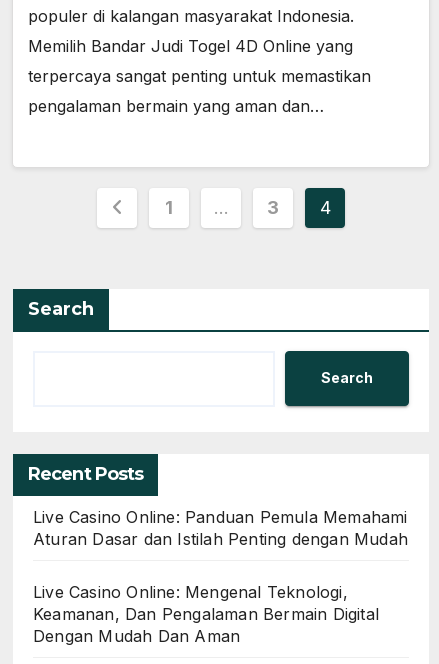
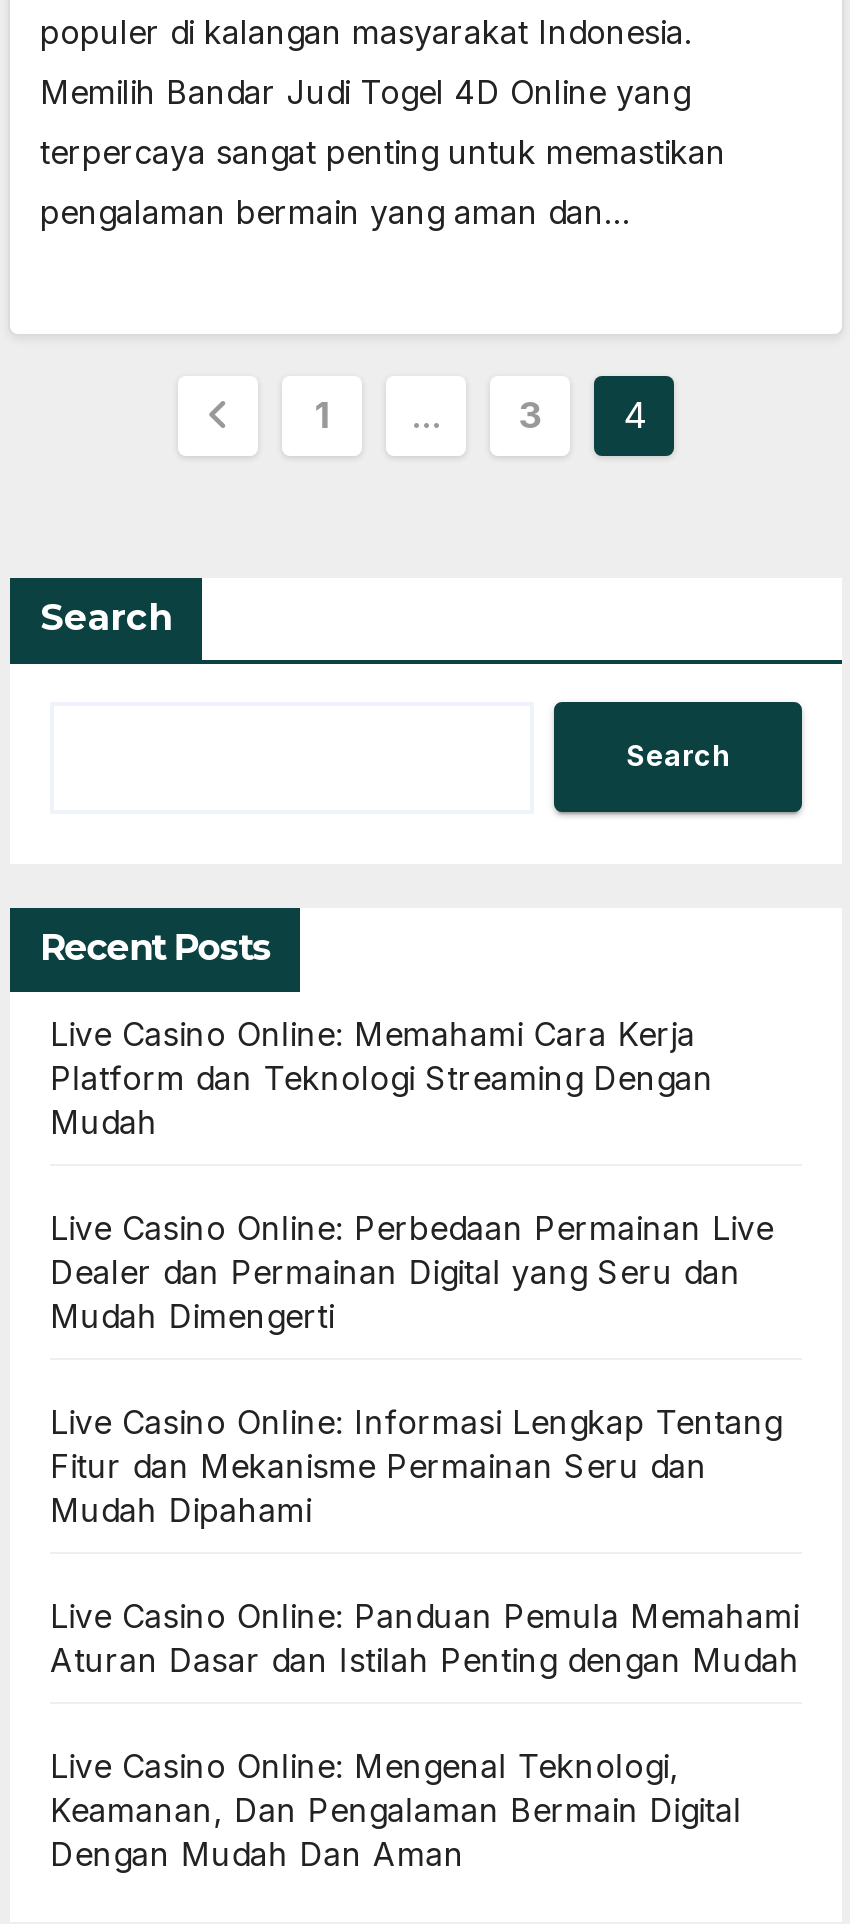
none -> [50,1013,782,1529] Live Casino Online: Memahami Cara Kerja | Platform dan Teknologi Streaming Dengan | Mudah | Live Casino Online: Perbedaan Permainan Live | Dealer dan Permainan Digital yang Seru dan | Mudah Dimengerti | Live Casino Online: Informasi Lengkap Tentang | Fitur dan Mekanisme Permainan Seru dan | Mudah Dipahami

